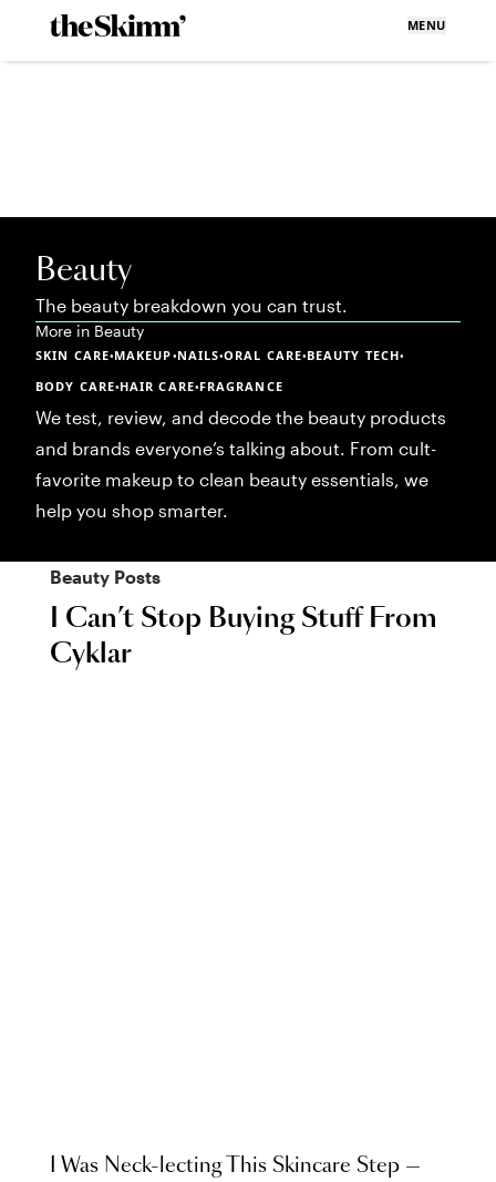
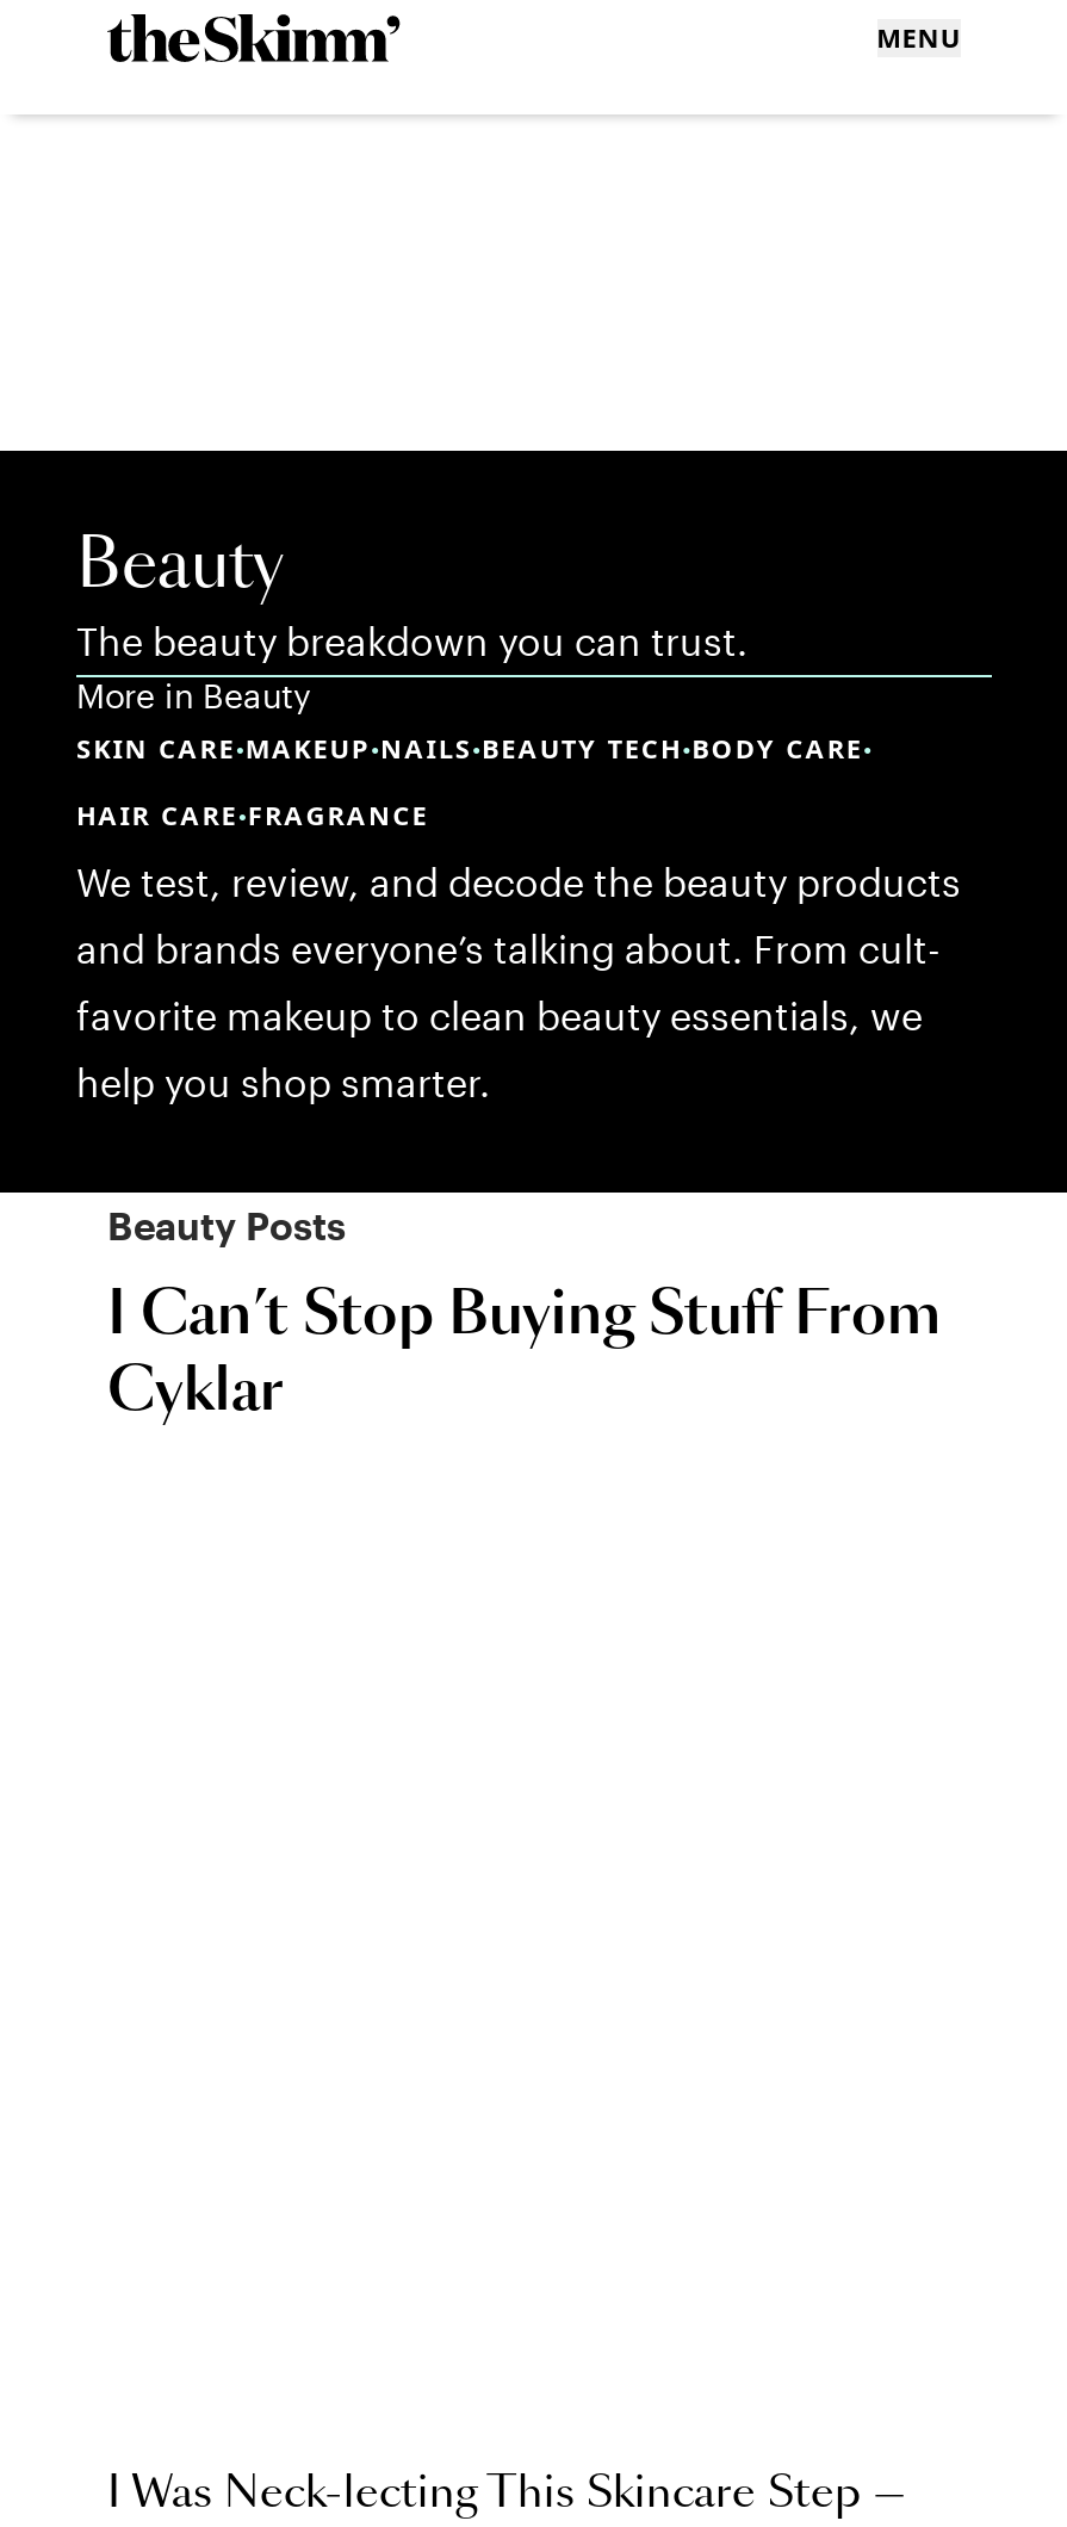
[35,347,404,363] SKIN CARE•MAKEUP•NAILS•ORAL CARE•BEAUTY TECH• -> [76,730,873,766] SKIN CARE•MAKEUP•NAILS•BEAUTY TECH•BODY CARE•
[35,378,283,394] BODY CARE•HAIR CARE•FRAGRANCE -> [76,797,429,832] HAIR CARE•FRAGRANCE

